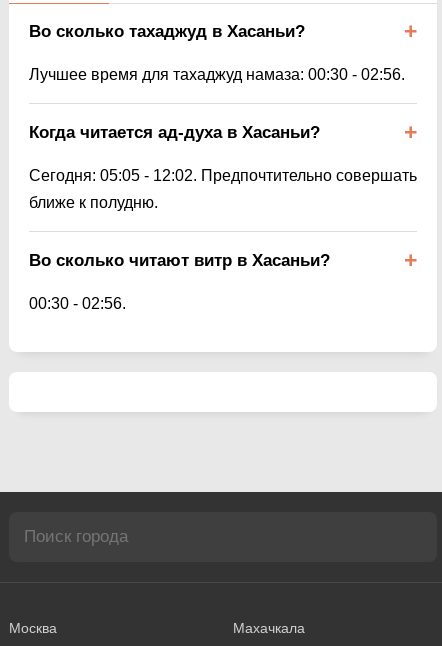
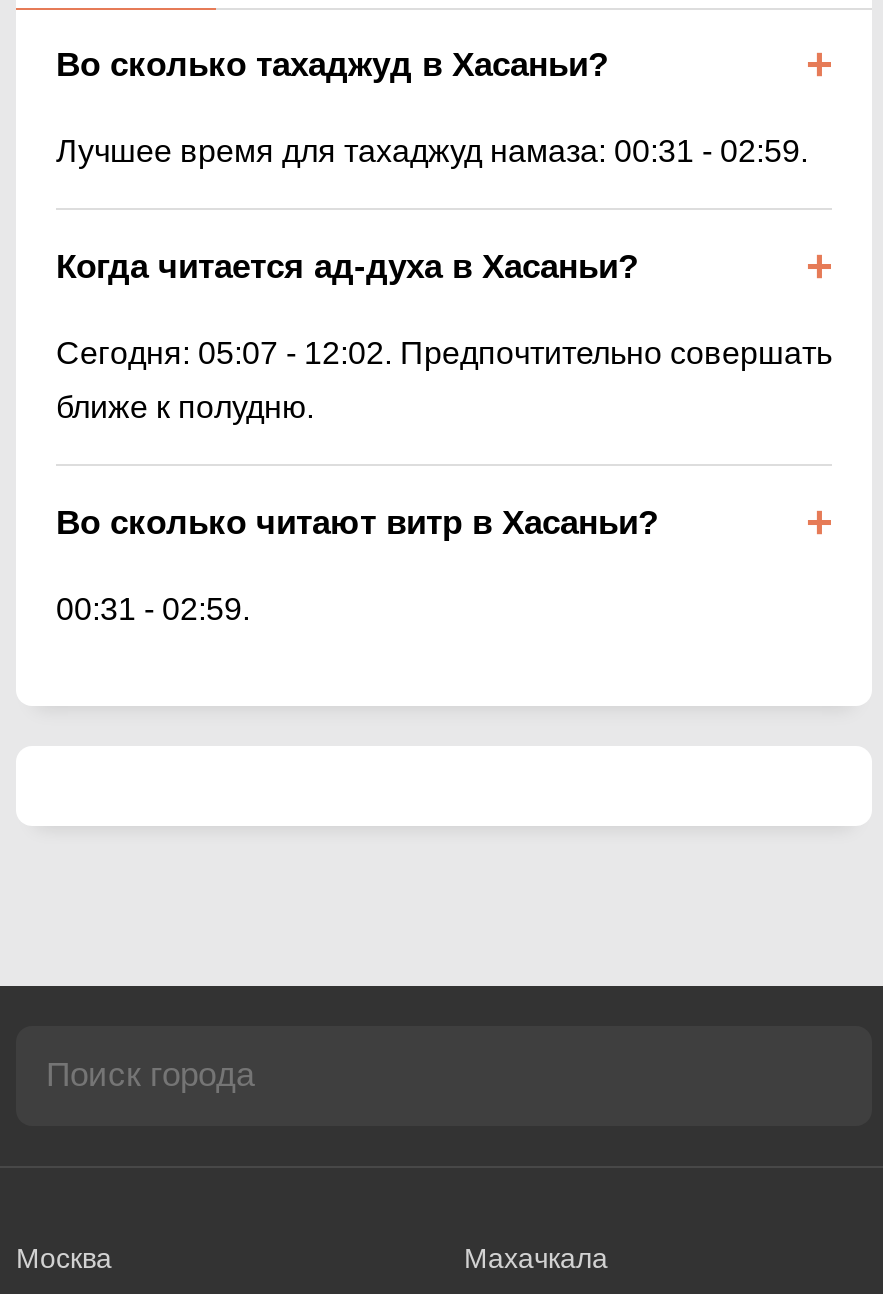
[29,66,405,83] Лучшее время для тахаджуд намаза: 00:30 - 02:56. -> [56,133,808,167] Лучшее время для тахаджуд намаза: 00:31 - 02:59.
[29,167,417,184] Сегодня: 05:05 - 12:02. Предпочтительно совершать -> [56,335,832,369] Сегодня: 05:07 - 12:02. Предпочтительно совершать
[29,295,126,312] 00:30 - 02:56. -> [56,591,250,625] 00:31 - 02:59.

